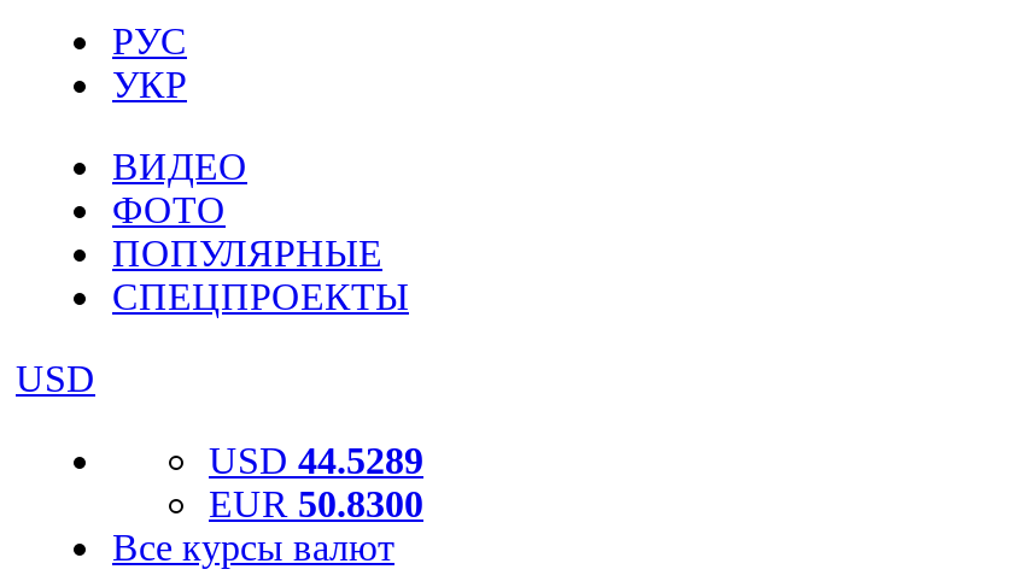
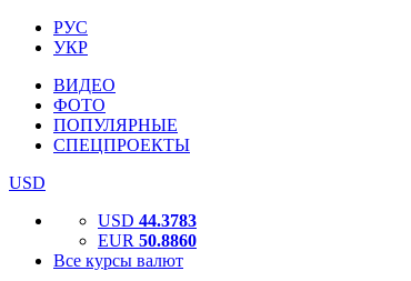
[209,440,423,481] USD 44.5289 -> [98,211,197,230] USD 44.3783
[209,483,423,524] EUR 50.8300 -> [98,231,197,250] EUR 50.8860

